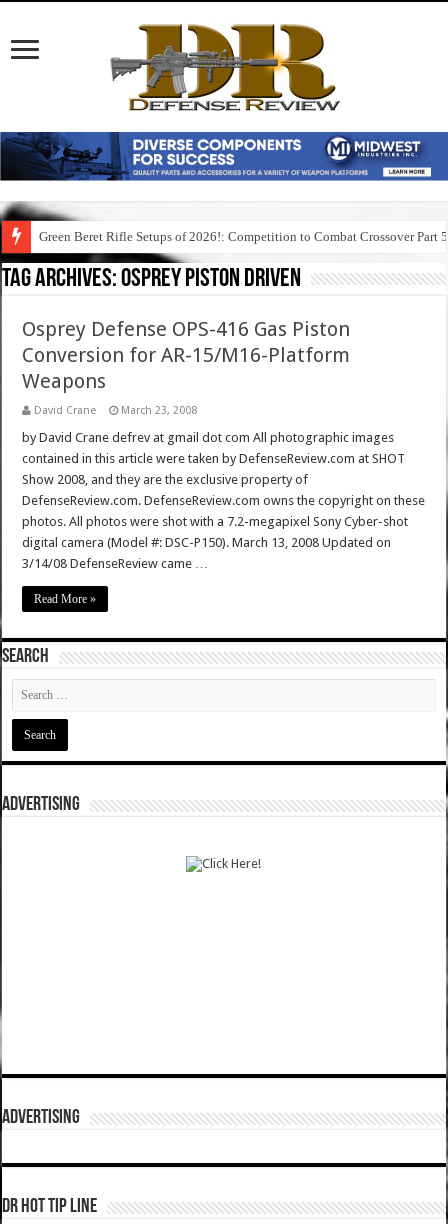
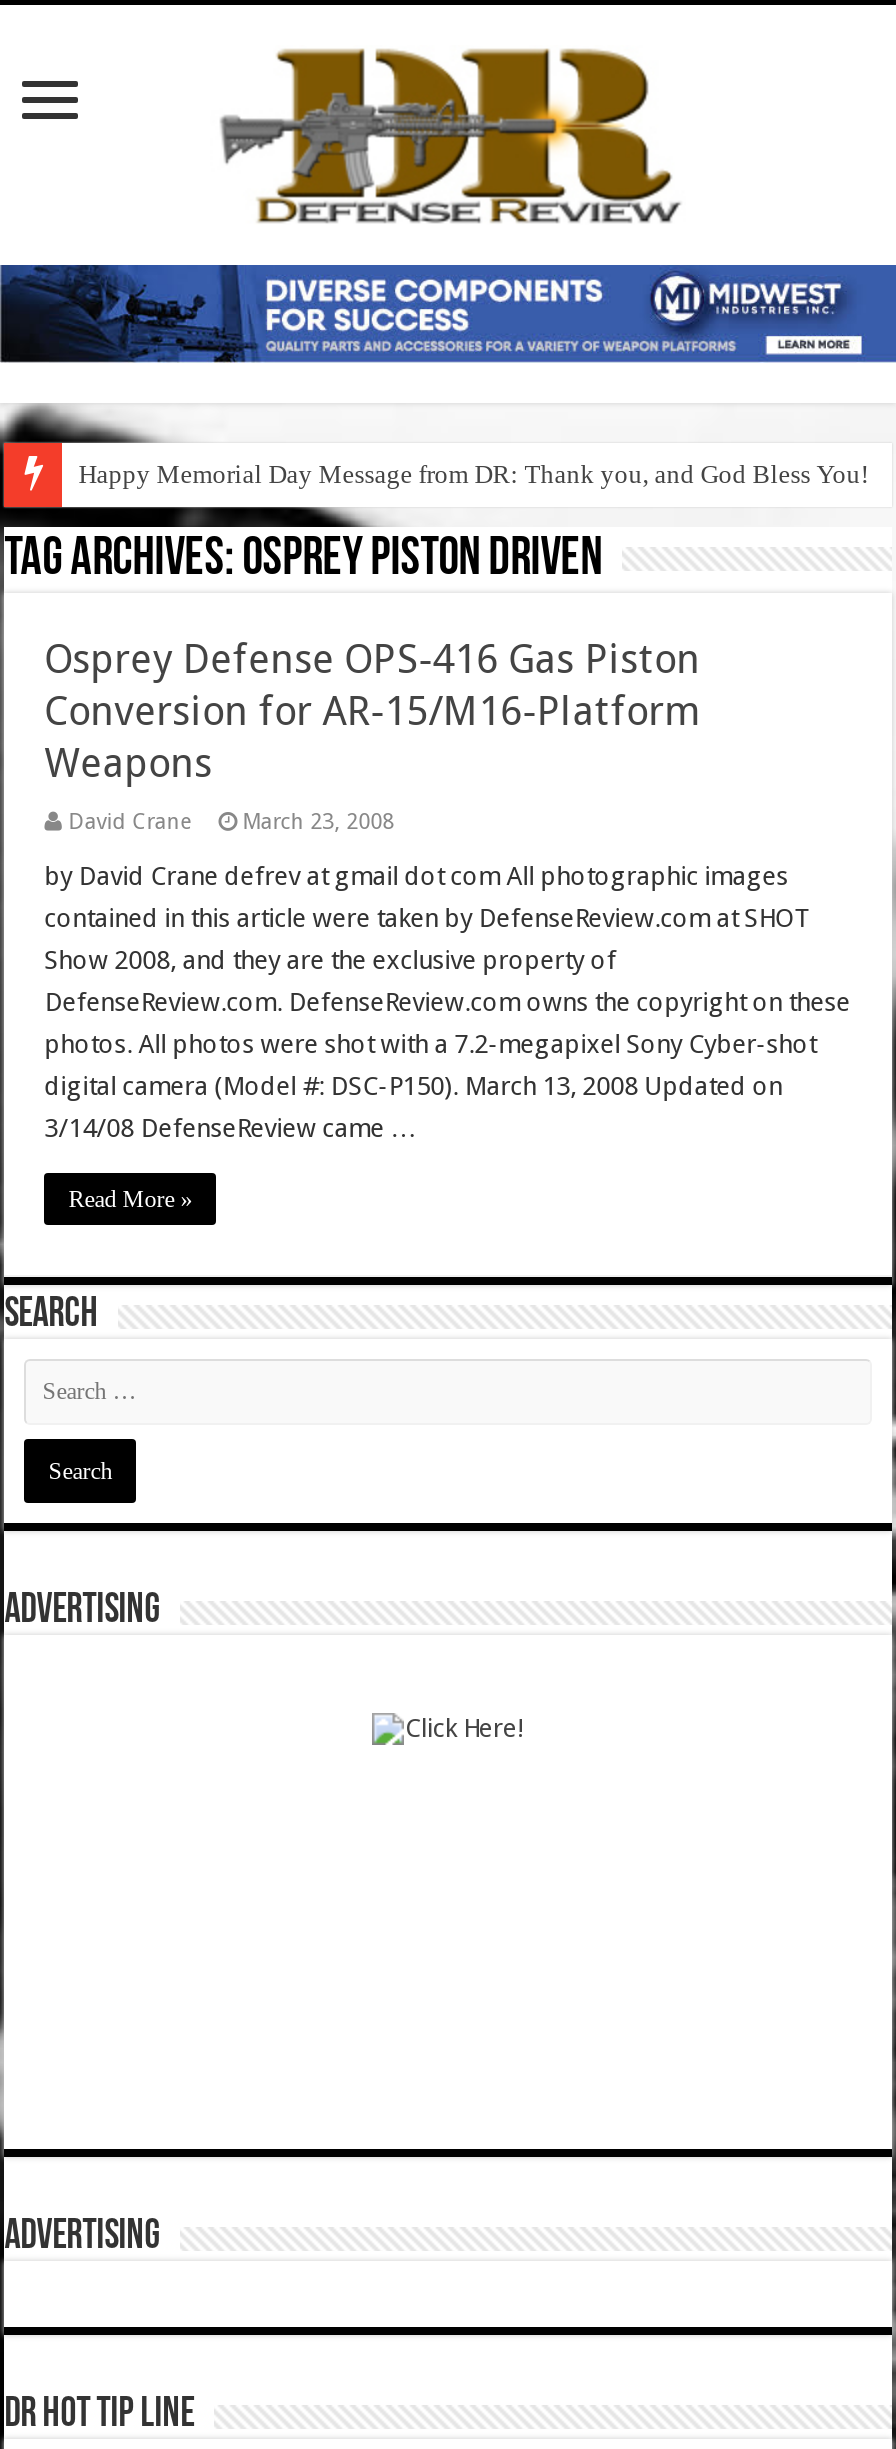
[39,229,448,244] Green Beret Rifle Setups of 2026!: Competition to Combat Crossover Part 5 -> [78,459,868,489] Happy Memorial Day Message from DR: Thank you, and God Bless You!

